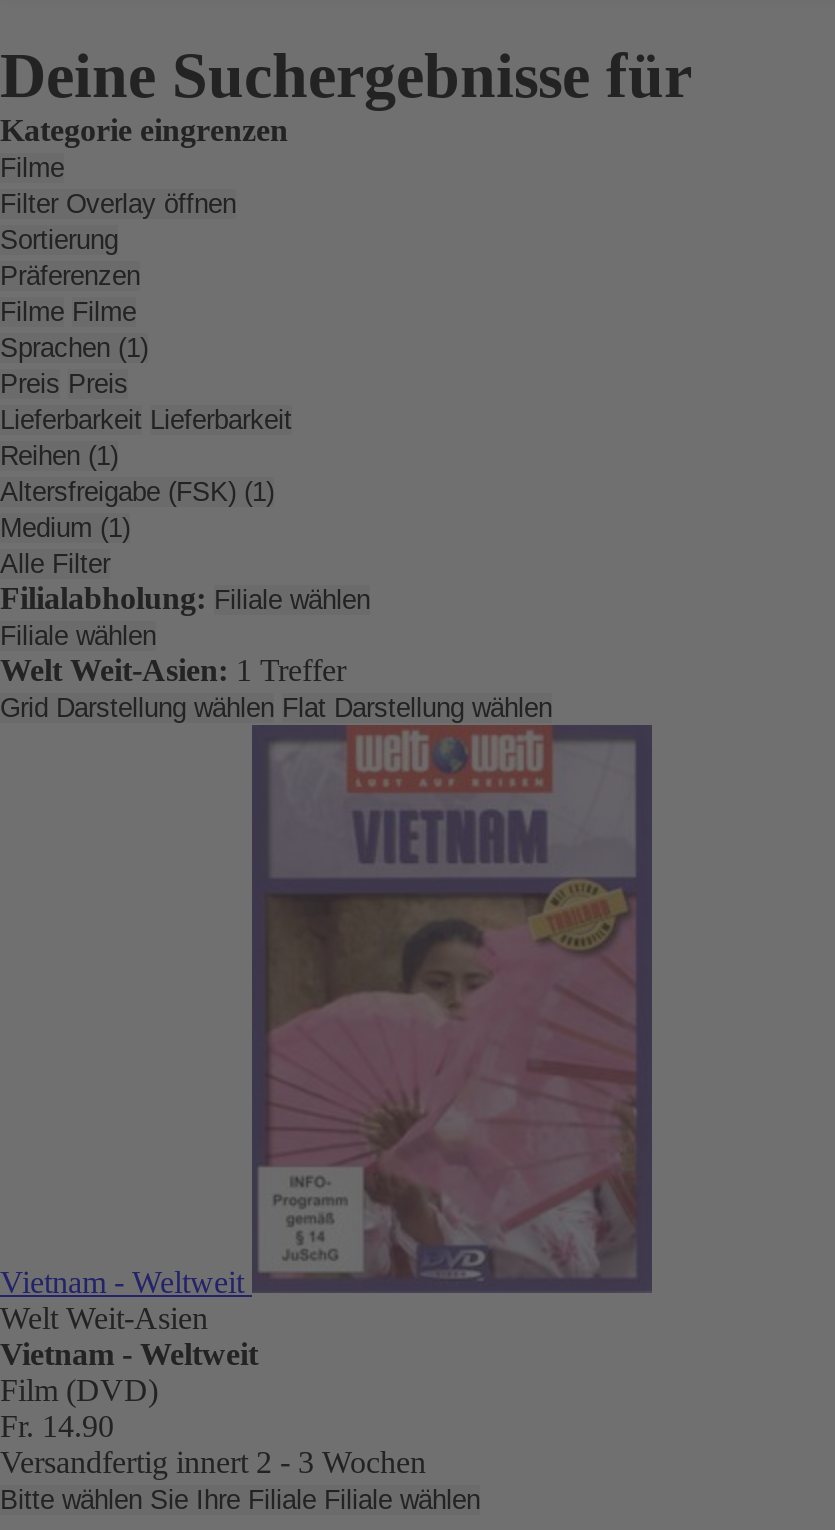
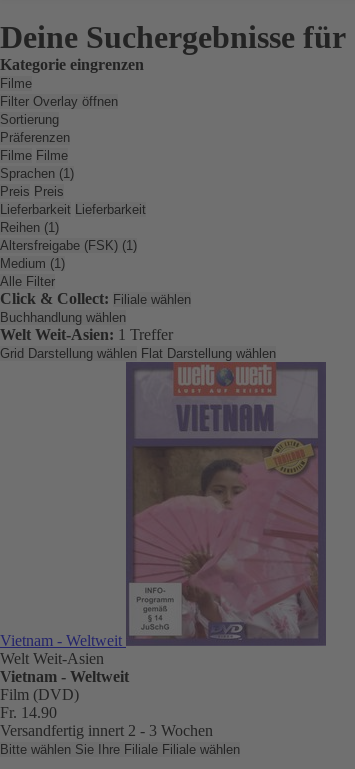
[0,581,370,651] Filialabholung: Filiale wählen | Filiale wählen -> [0,290,191,325] Click & Collect: Filiale wählen | Buchhandlung wählen

